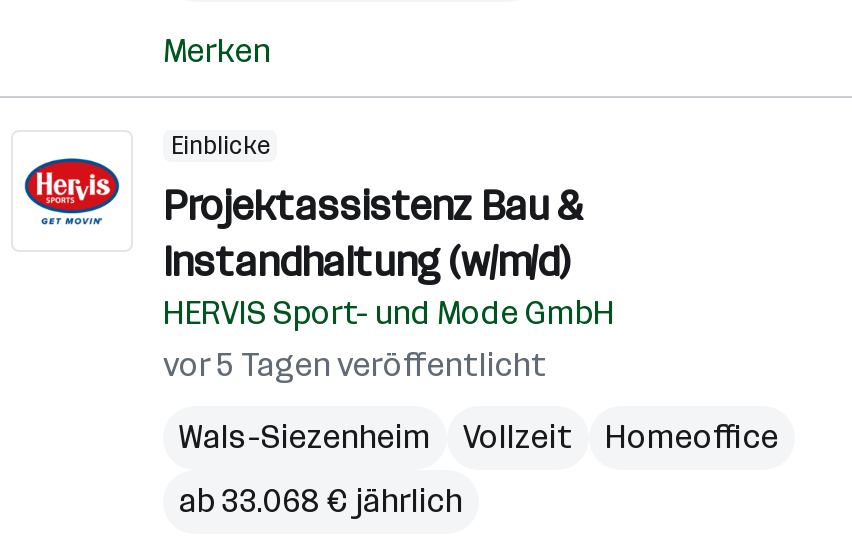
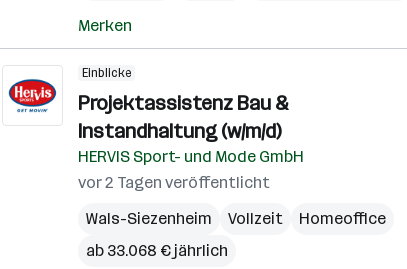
[163,346,547,384] vor 5 Tagen veröffentlicht -> [78,173,270,192] vor 2 Tagen veröffentlicht

